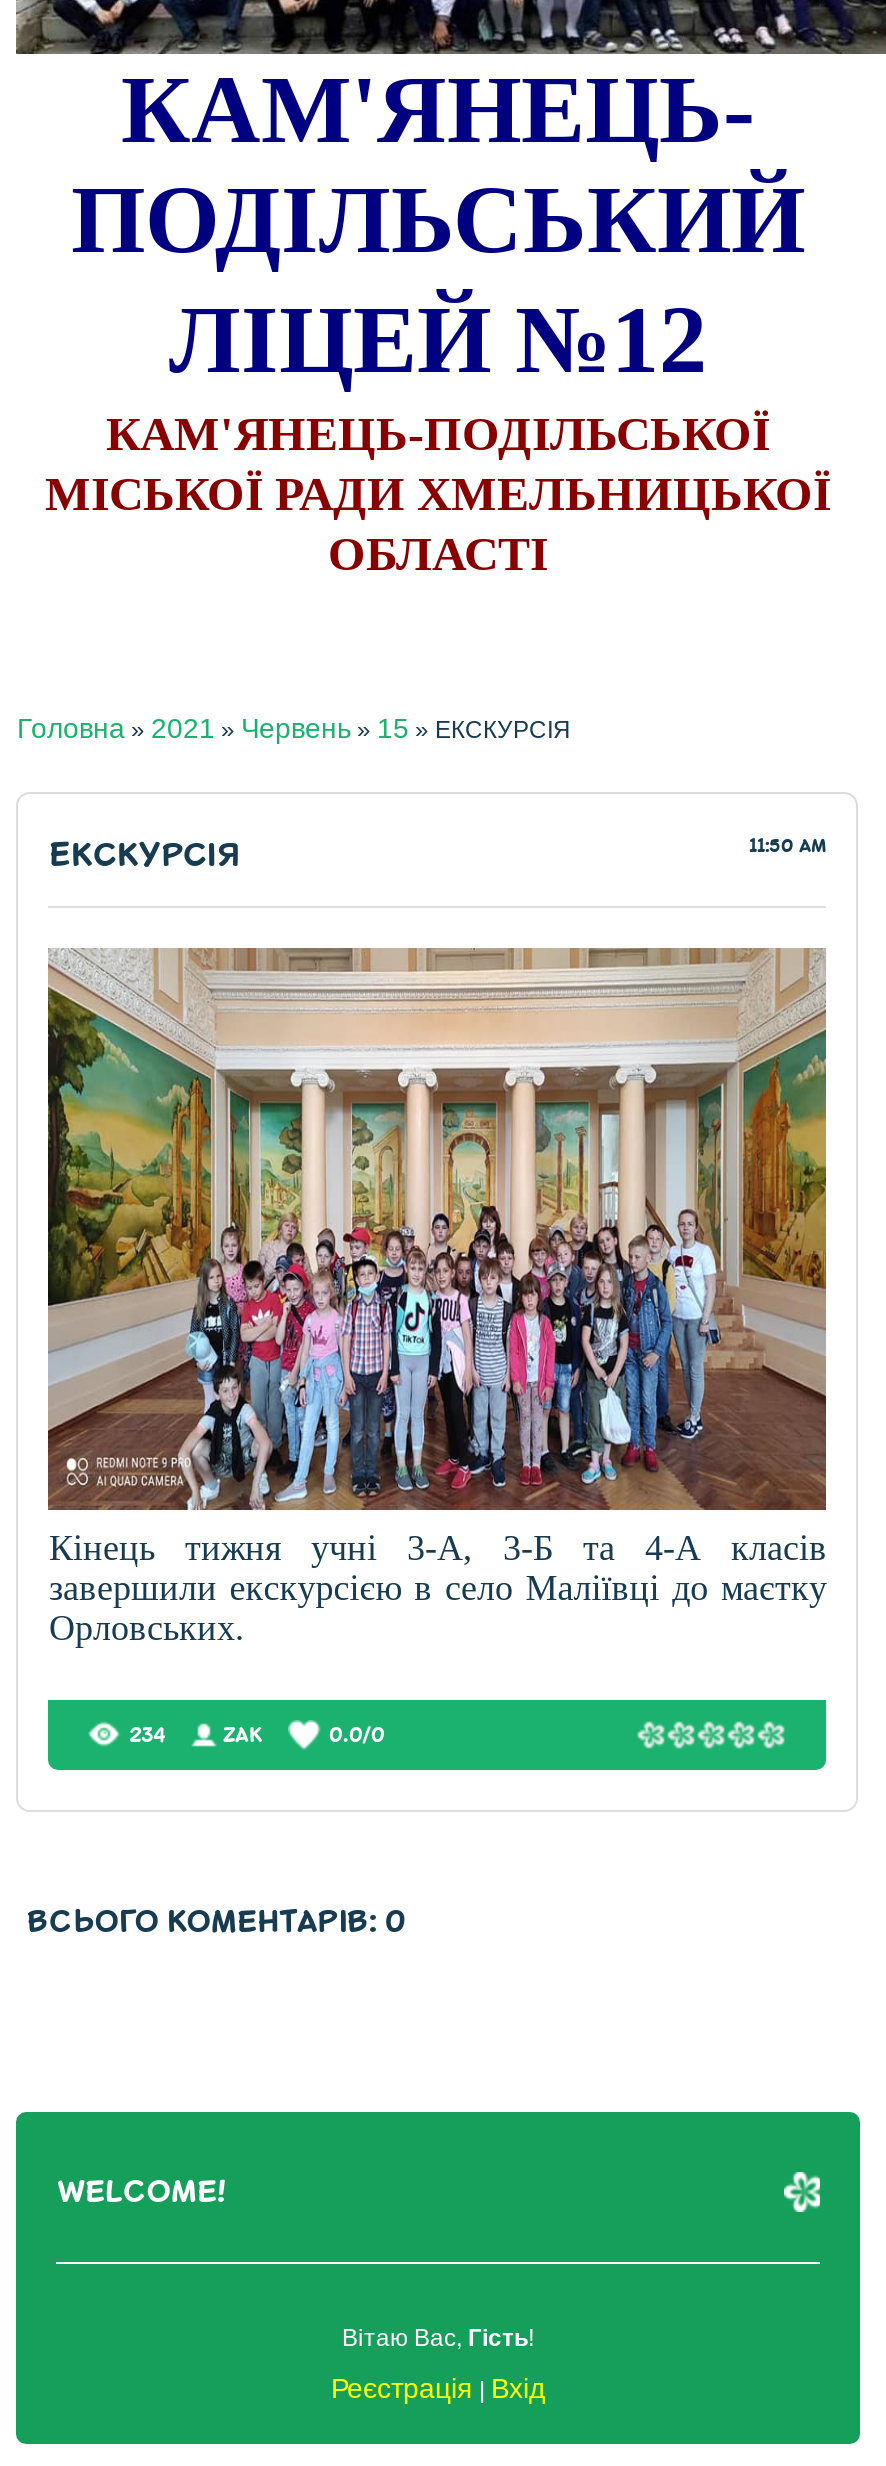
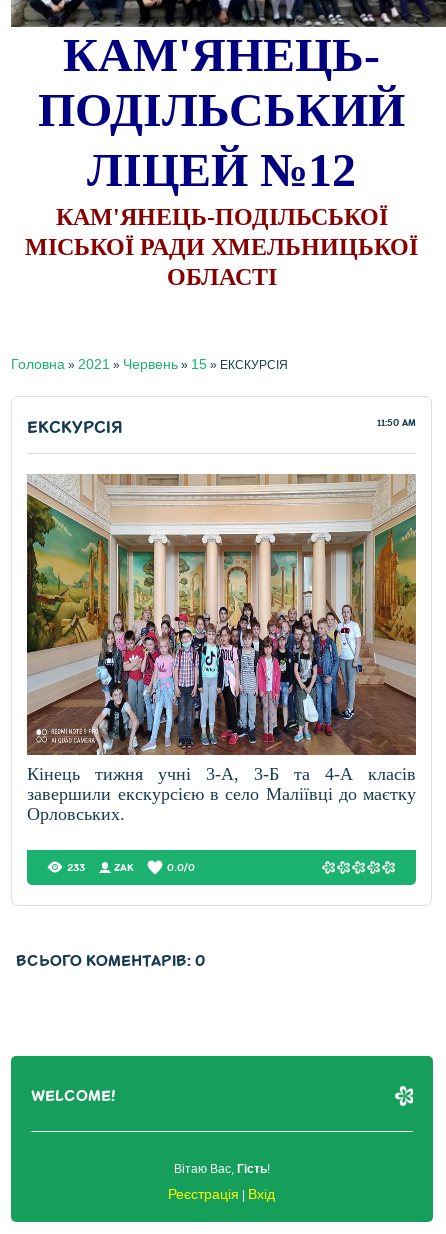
[129,1722,165,1748] 234 -> [67,861,85,874] 233

